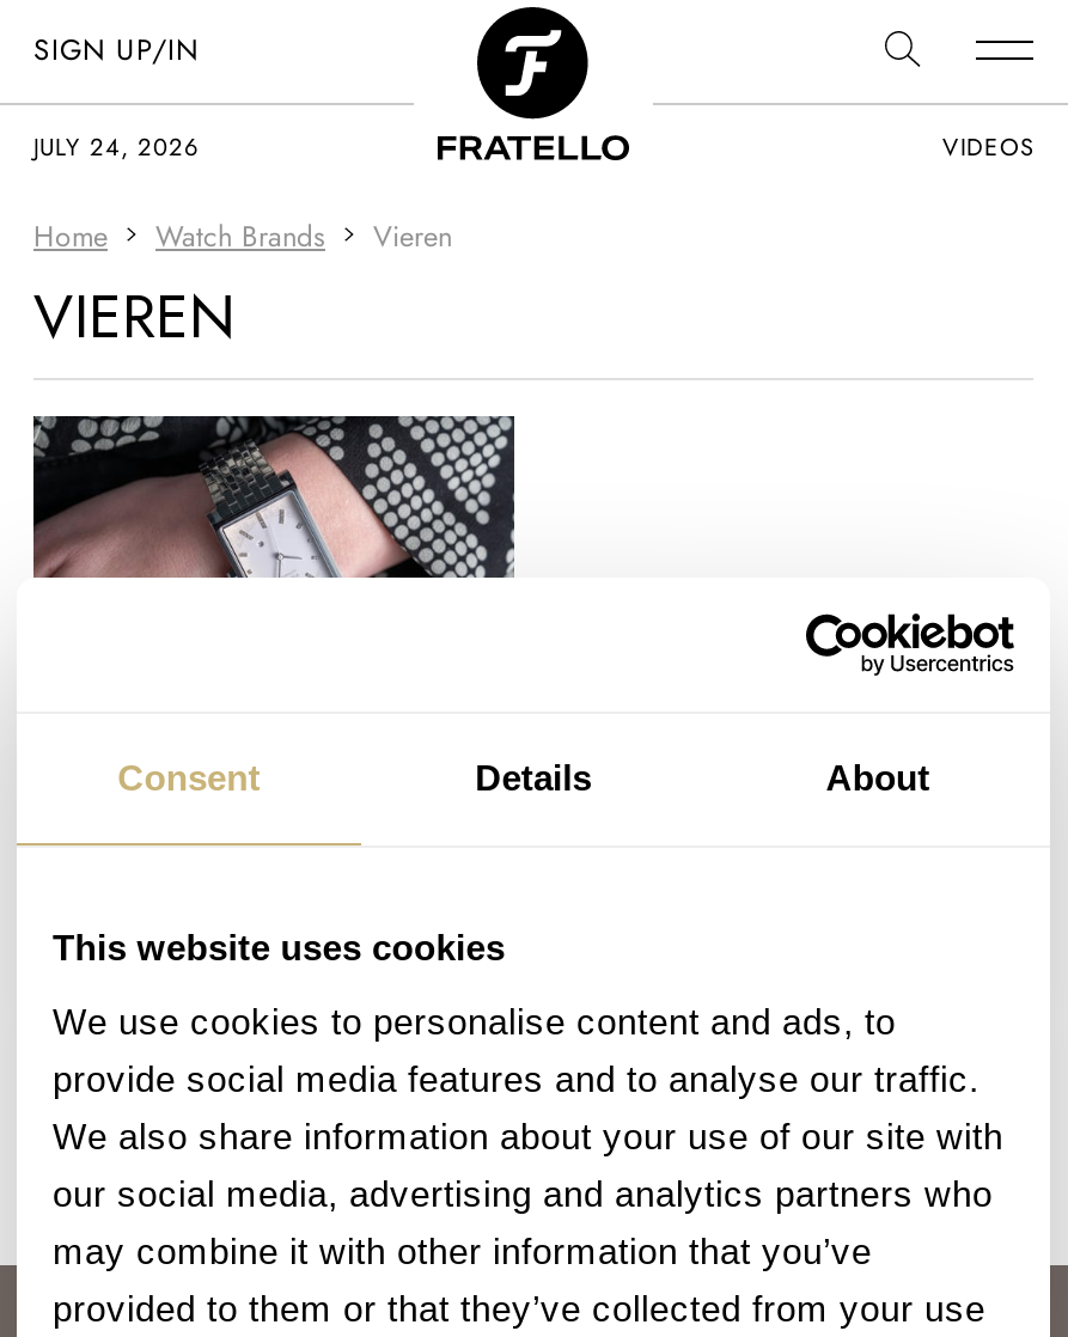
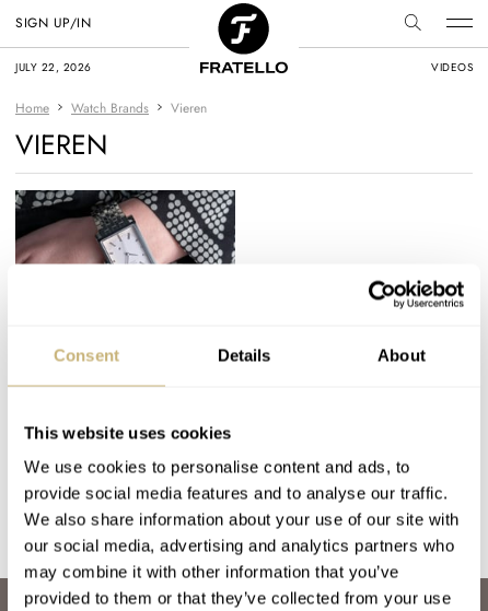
[33,129,200,165] JULY 24, 2026 -> [15,59,91,75] JULY 22, 2026

